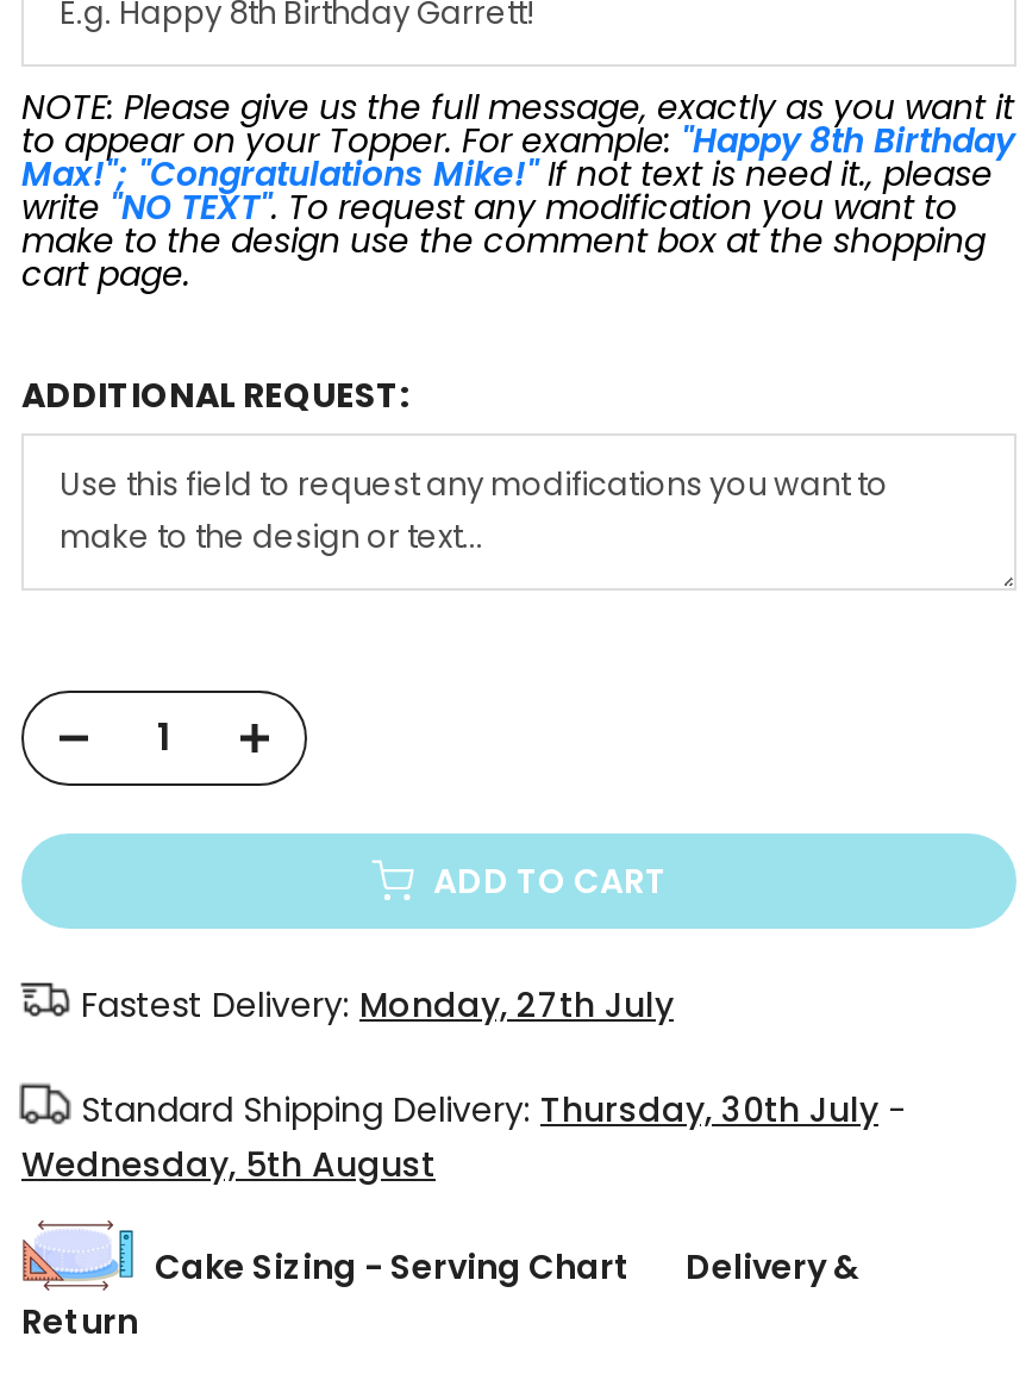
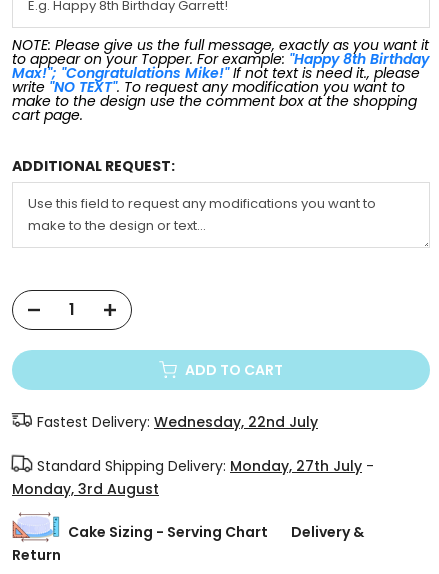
[81,980,674,1028] Fastest Delivery: Monday, 27th July -> [37,411,318,431] Fastest Delivery: Wednesday, 22nd July
[81,1085,907,1132] Standard Shipping Delivery: Thursday, 30th July - -> [37,455,374,475] Standard Shipping Delivery: Monday, 27th July -
[21,1139,436,1187] Wednesday, 5th August -> [12,478,159,498] Monday, 3rd August

